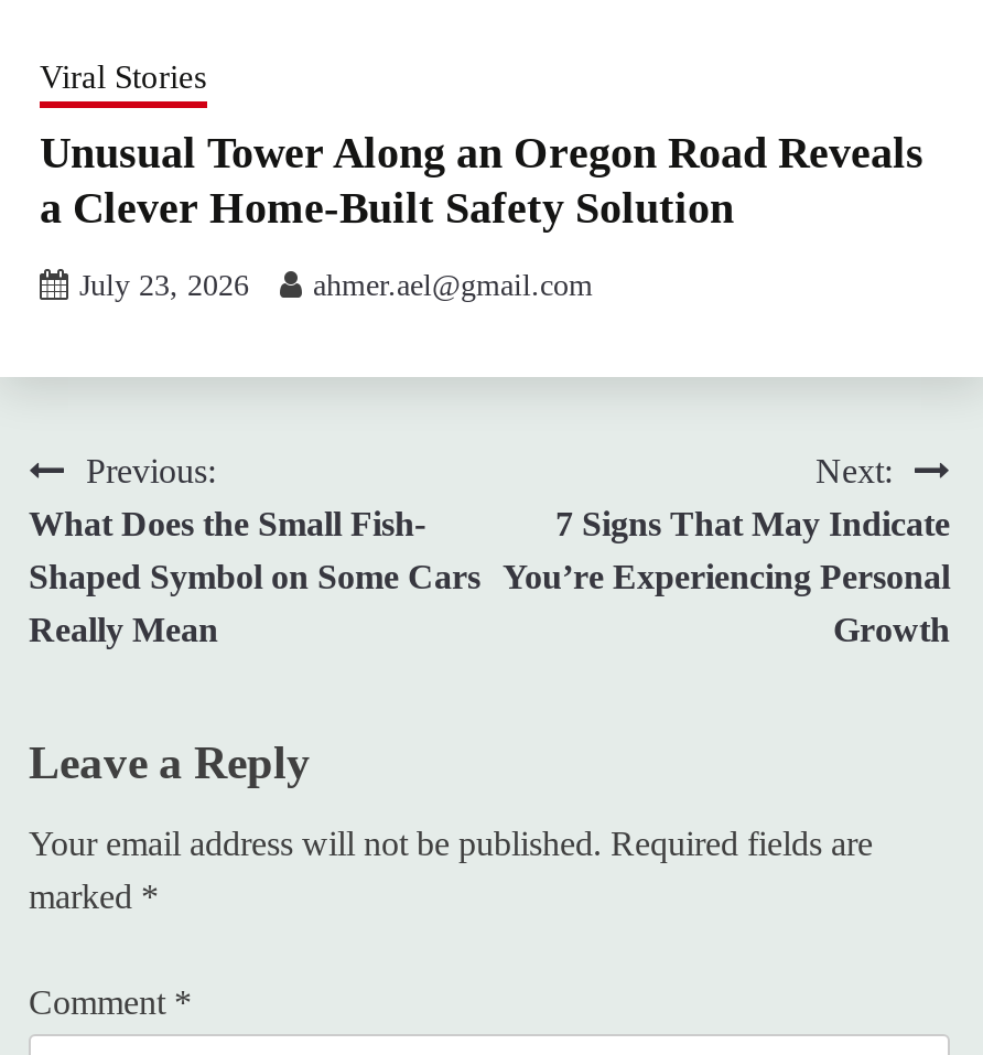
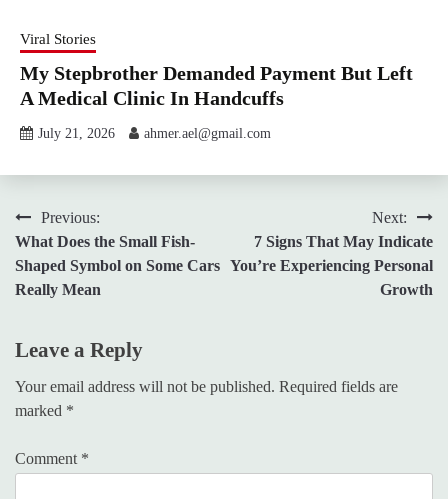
[40,128,923,231] Unusual Tower Along an Oregon Road Reveals | a Clever Home-Built Safety Solution -> [20,62,413,109] My Stepbrother Demanded Payment But Left | A Medical Clinic In Handcuffs
[79,269,593,302] July 23, 2026 ahmer.ael@gmail.com -> [38,126,271,141] July 21, 2026 ahmer.ael@gmail.com

